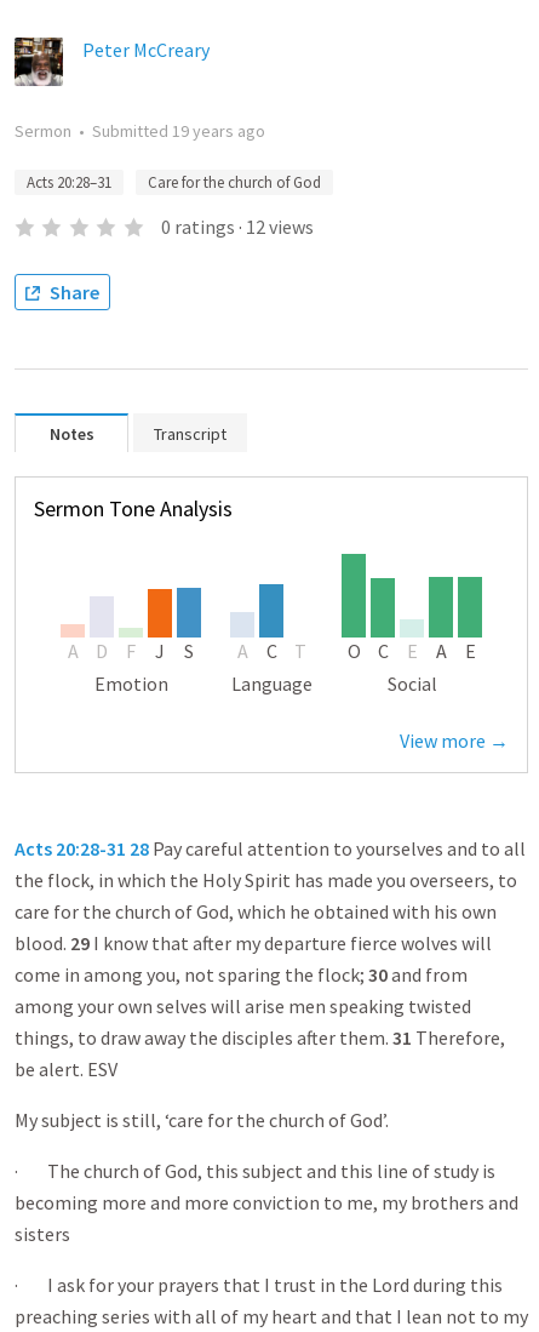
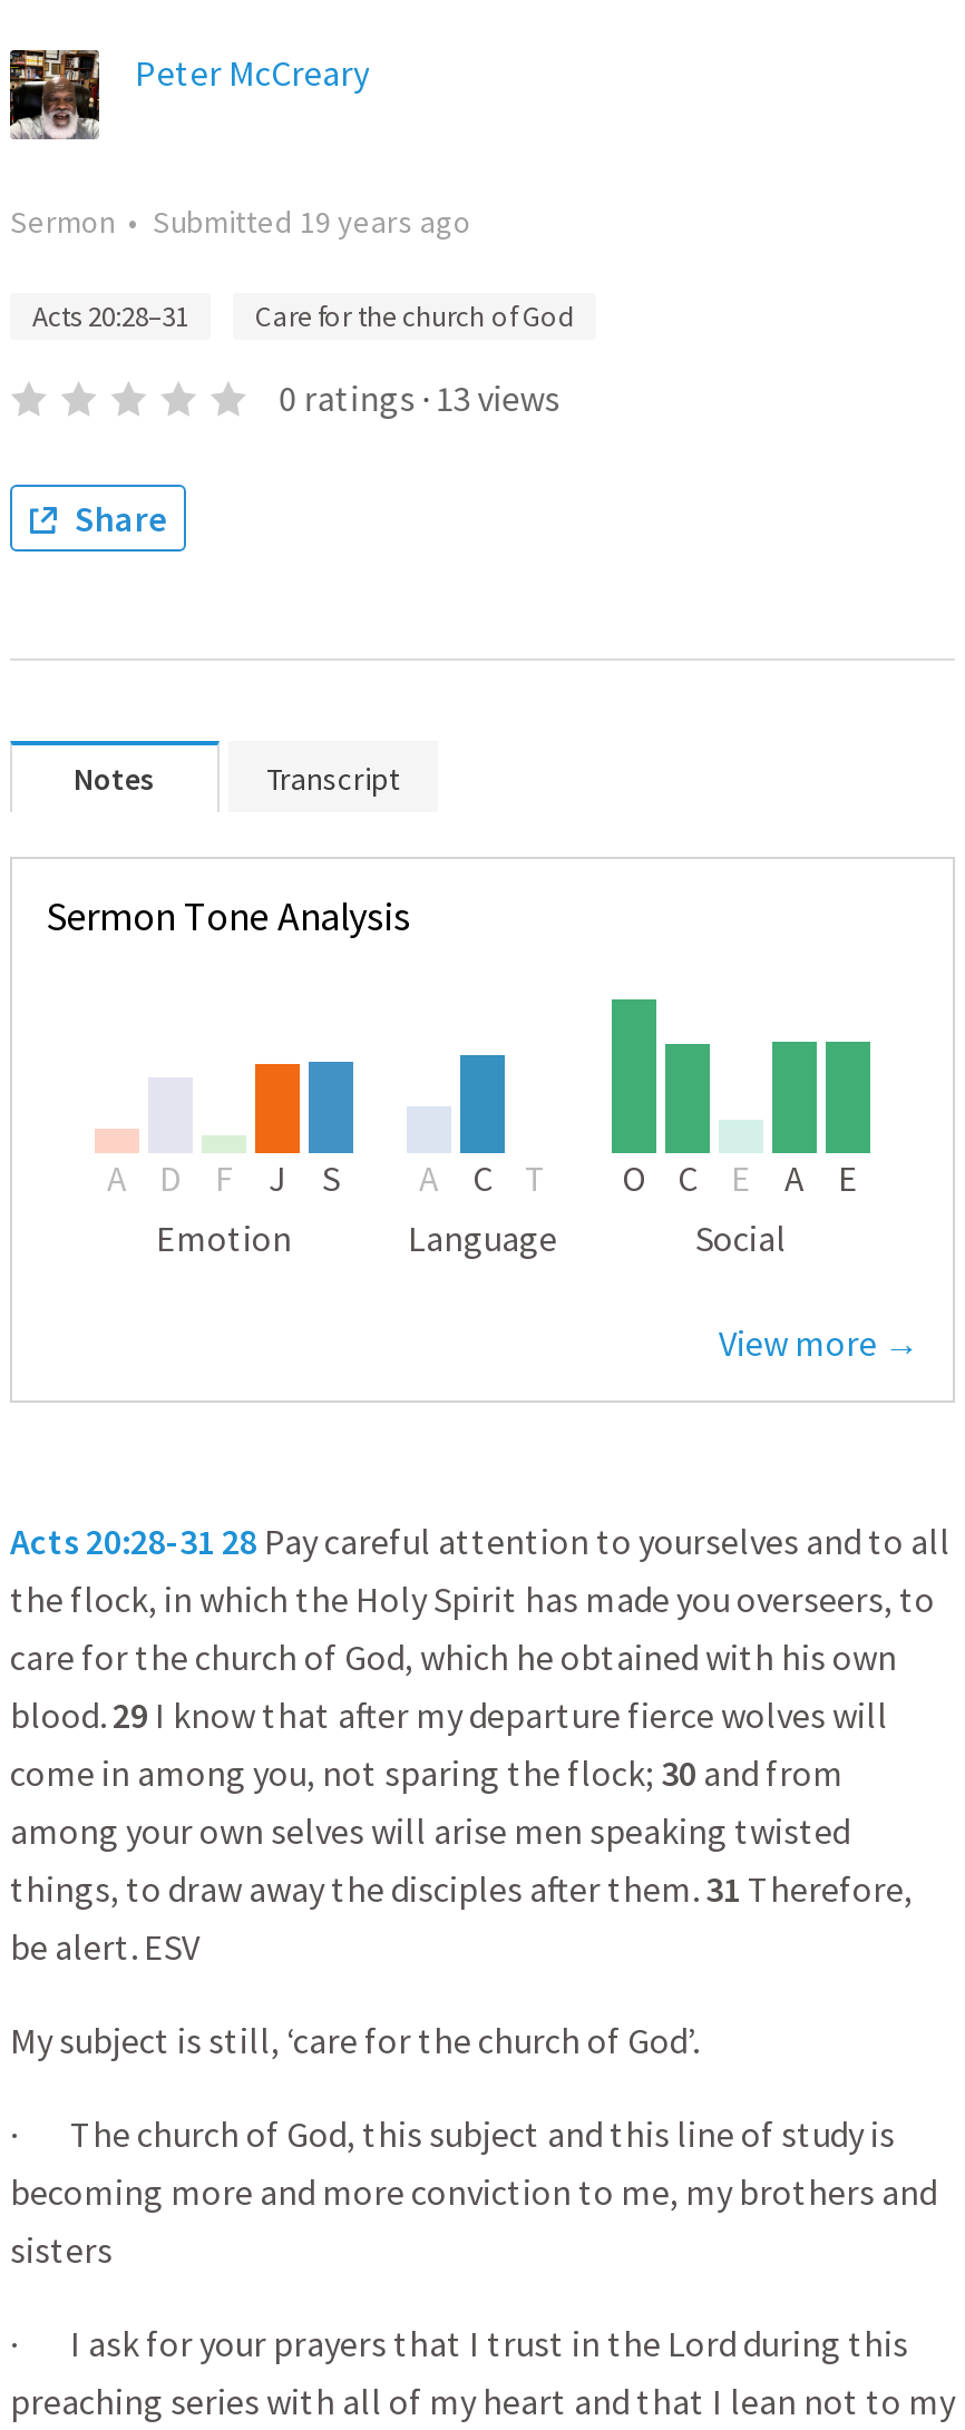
[161,215,313,239] 0 ratings · 12 views -> [279,375,560,420] 0 ratings · 13 views

